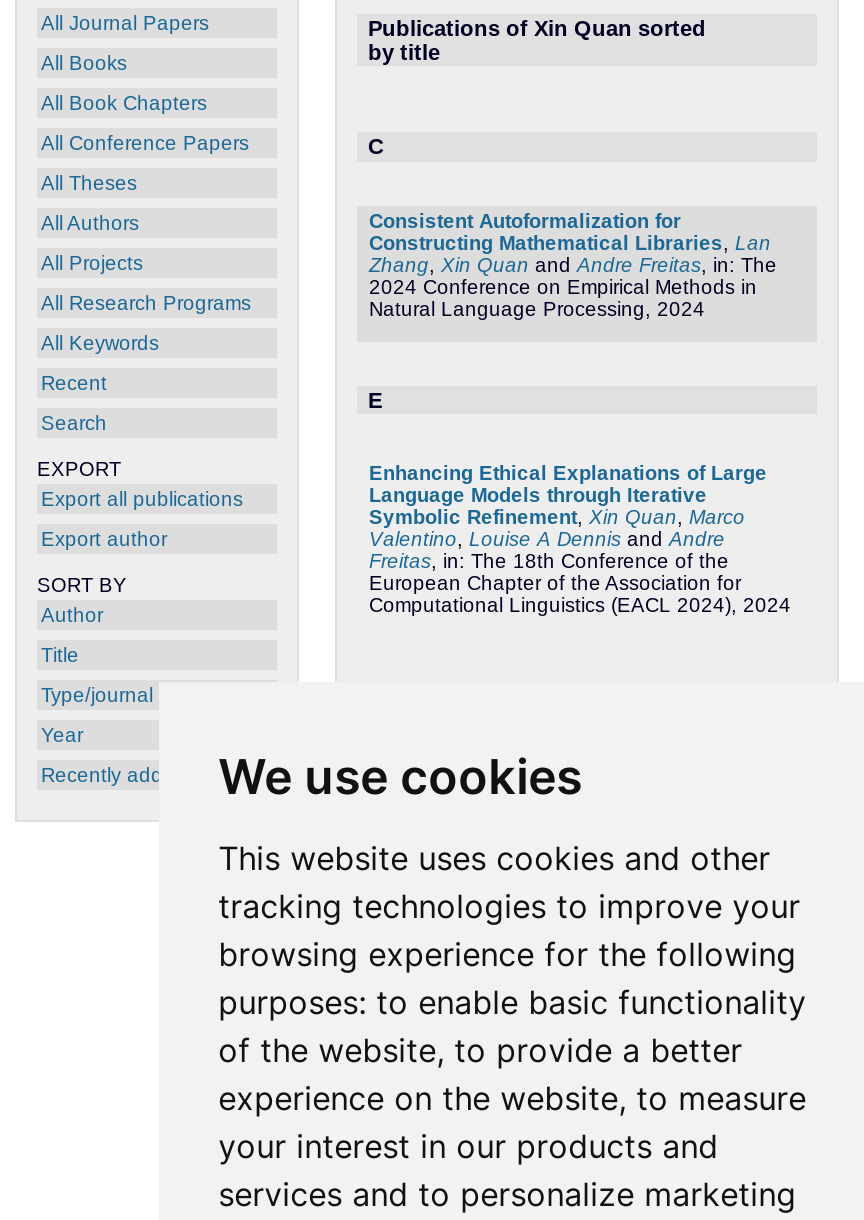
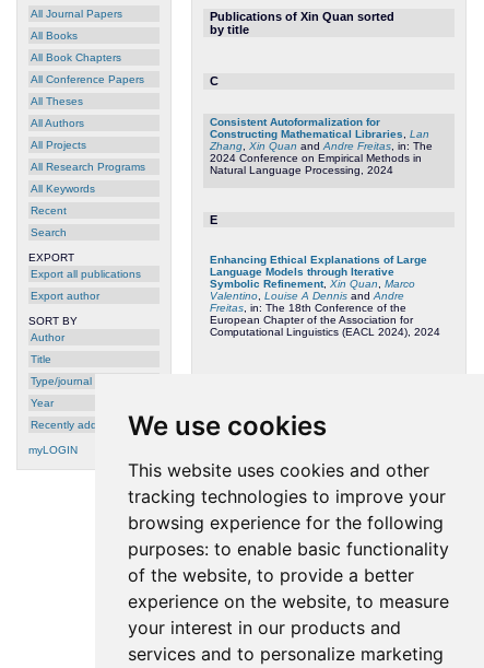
none -> [28,444,78,456] myLOGIN

